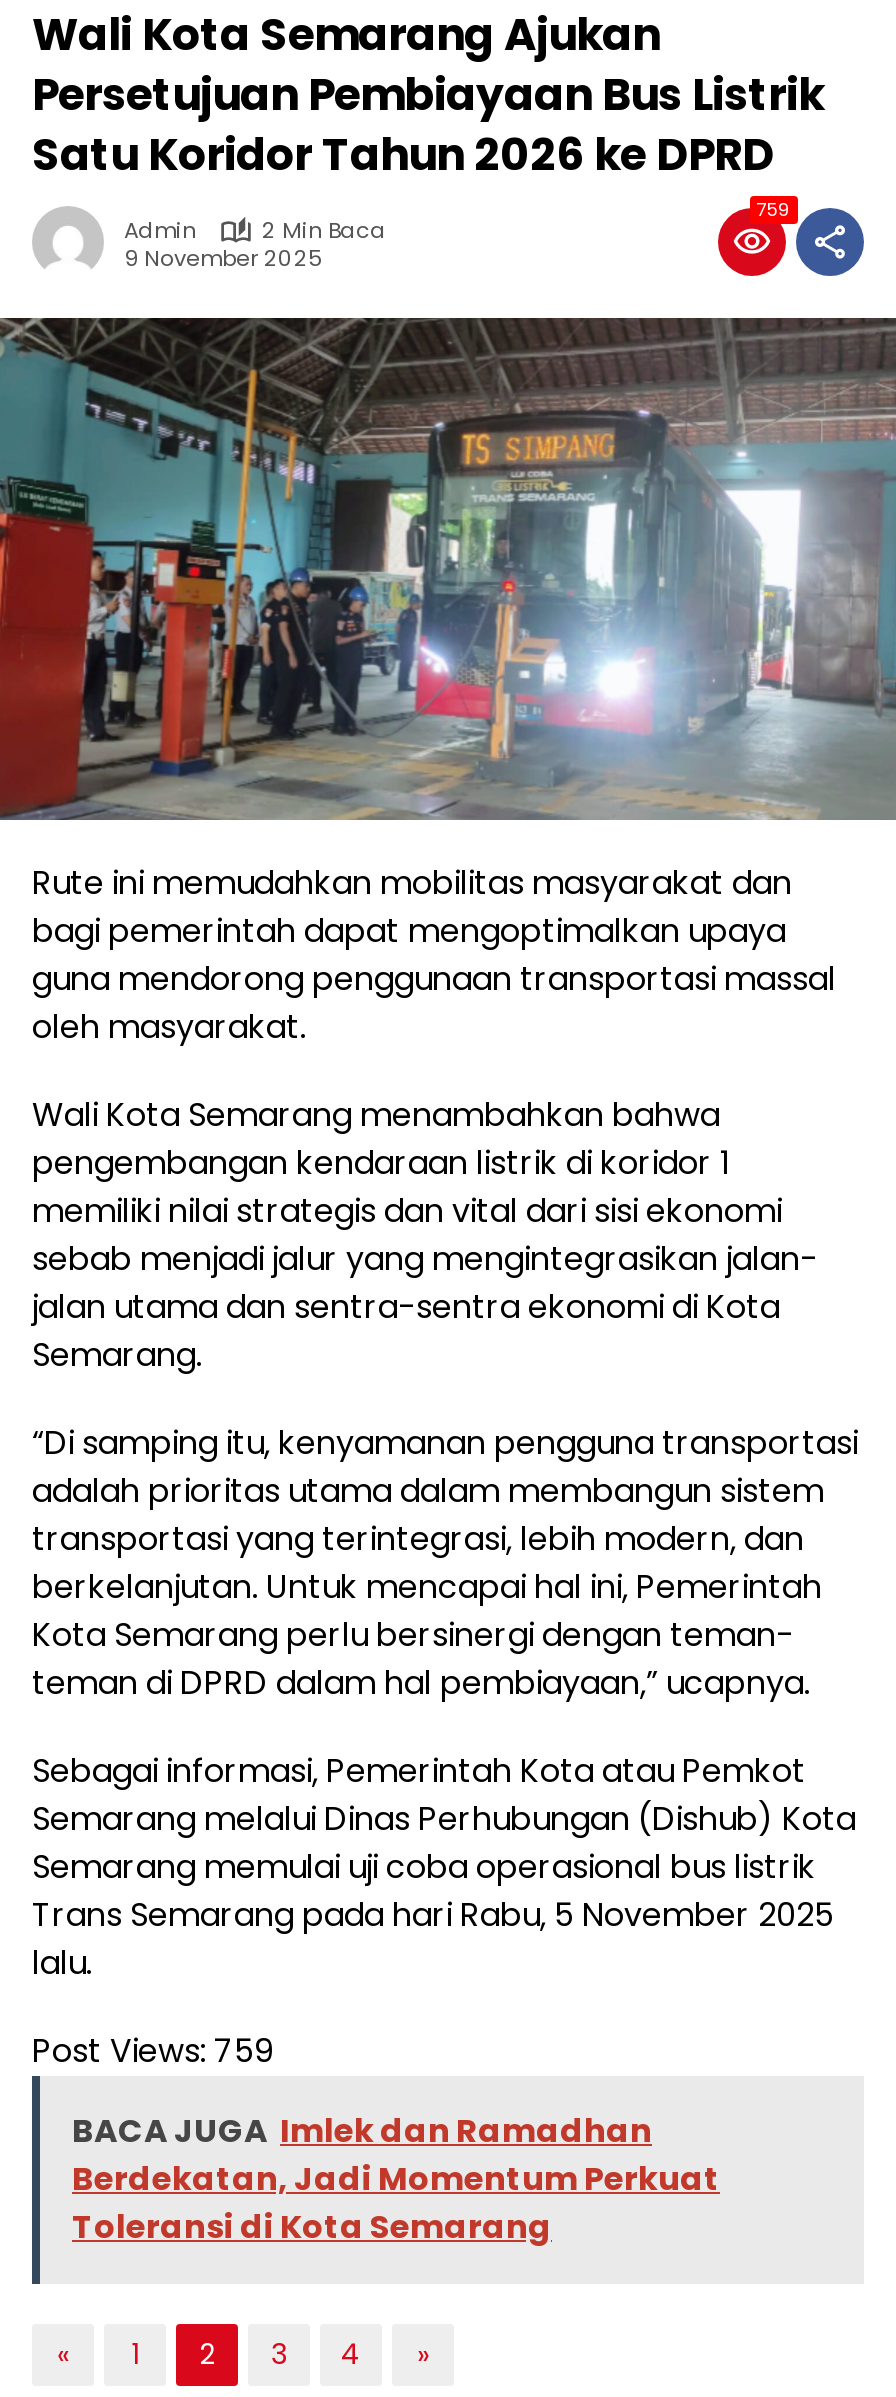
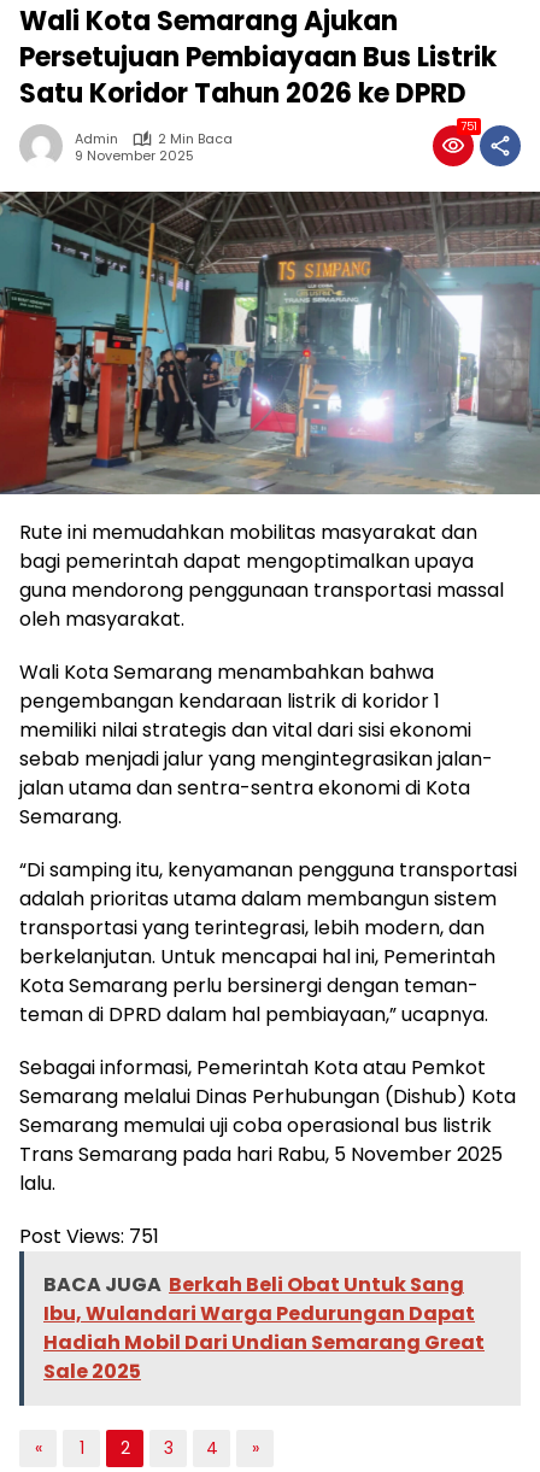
[756,198,792,222] 759 -> [460,119,477,134] 751
[32,2029,272,2075] Post Views: 759 -> [19,1223,159,1251] Post Views: 751
[72,2109,720,2251] BACA JUGA Imlek dan Ramadhan | Berdekatan, Jadi Momentum Perkuat | Toleransi di Kota Semarang -> [43,1271,485,1386] BACA JUGA Berkah Beli Obat Untuk Sang | Ibu, Wulandari Warga Pedurungan Dapat | Hadiah Mobil Dari Undian Semarang Great | Sale 2025

